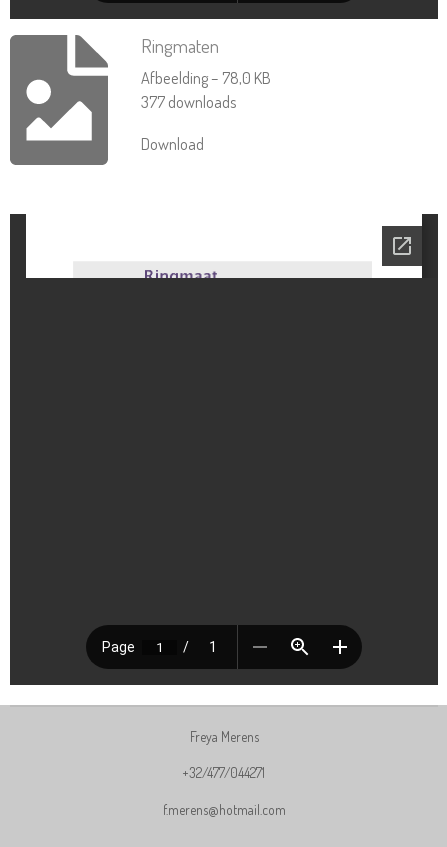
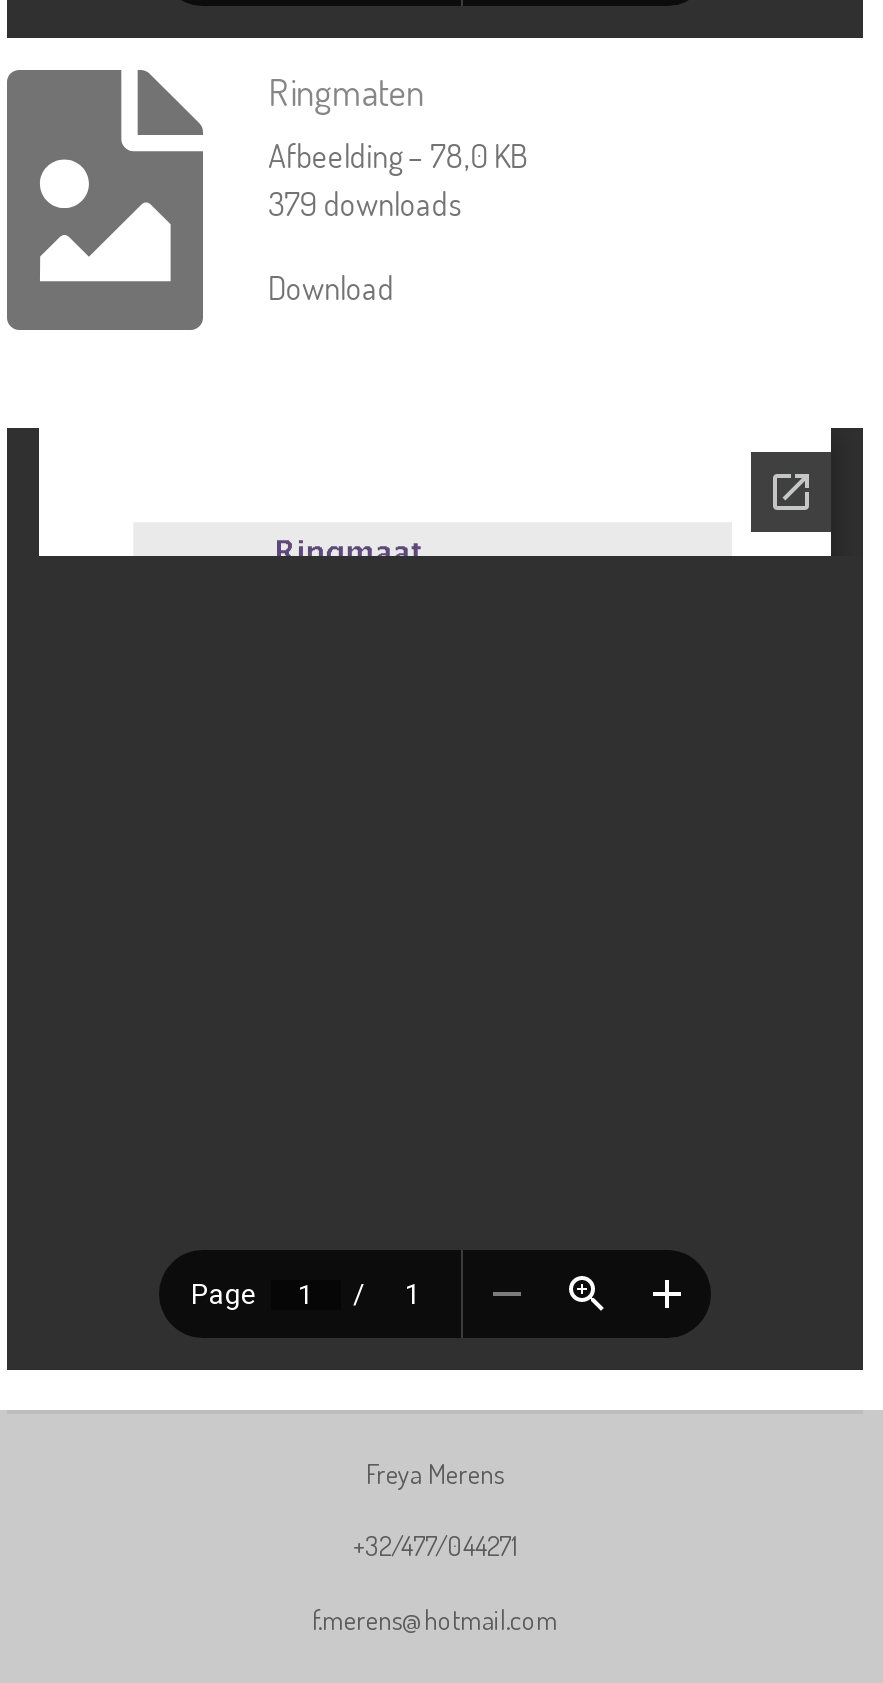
[141,90,237,111] 377 downloads -> [268,181,462,223] 379 downloads

